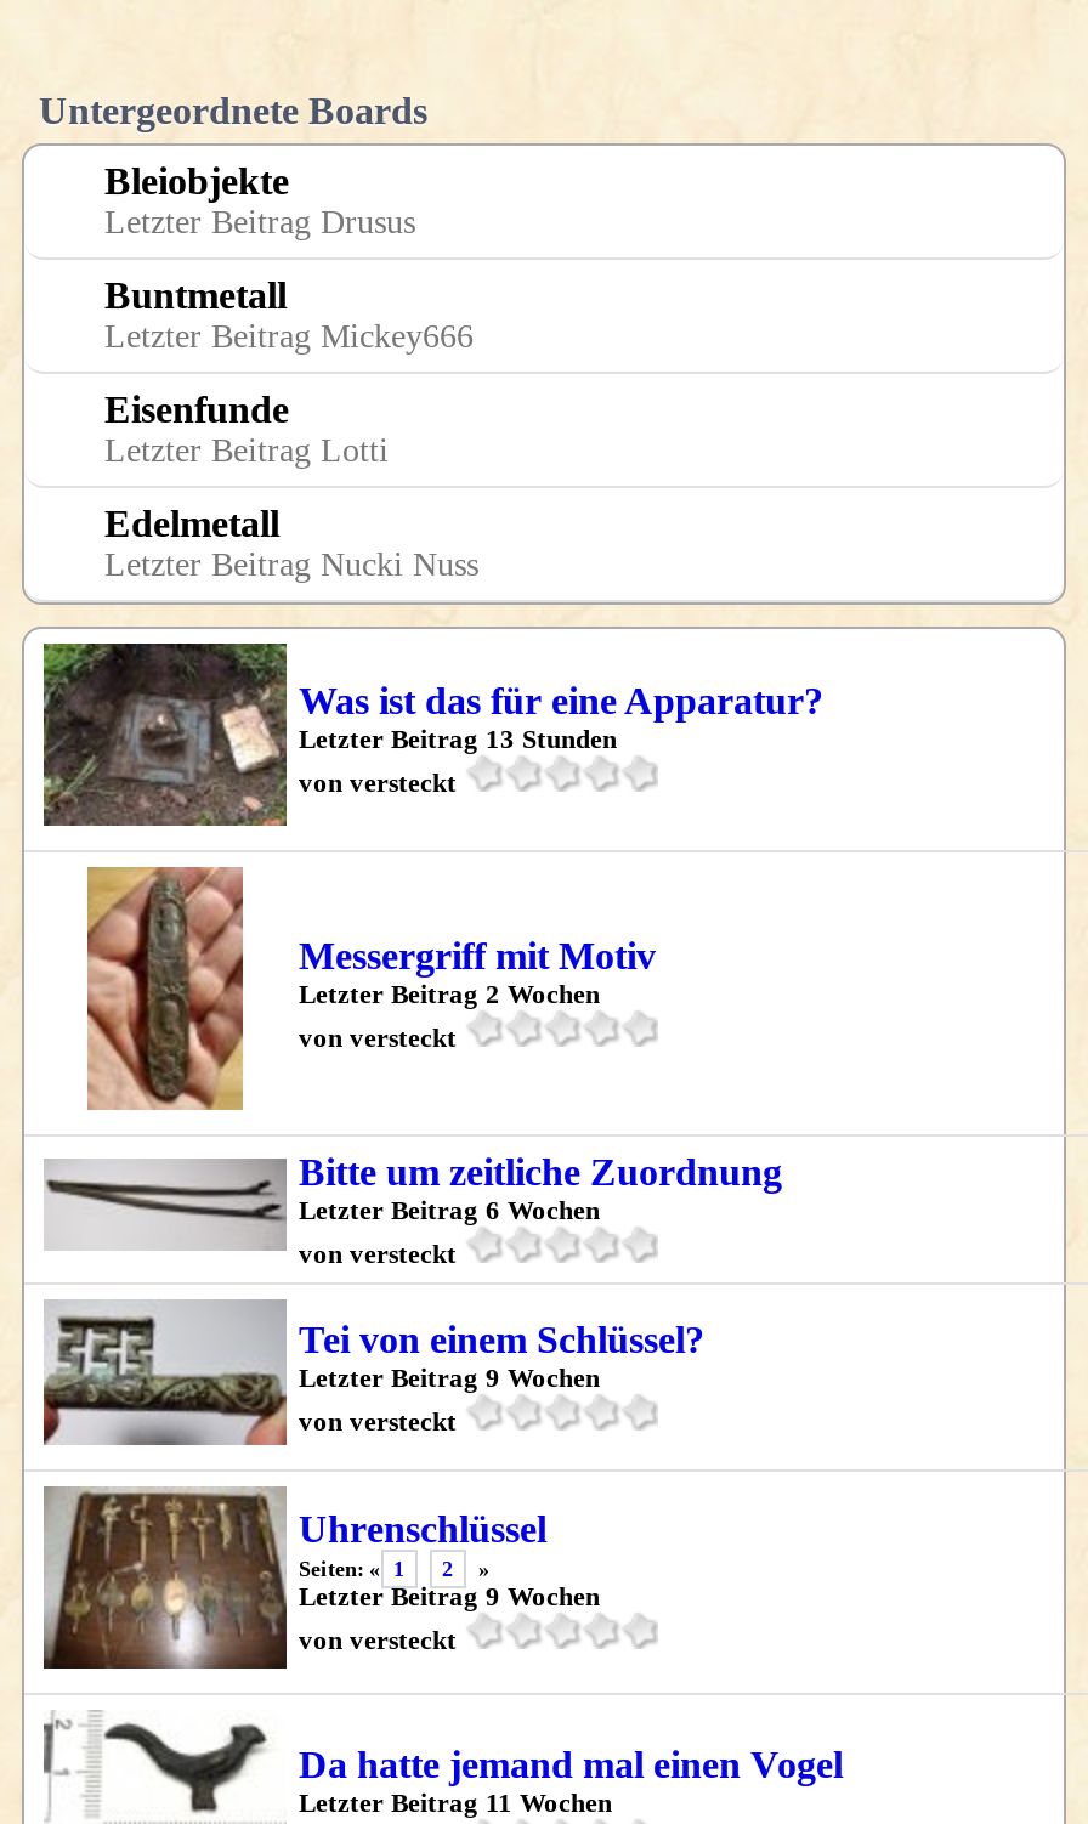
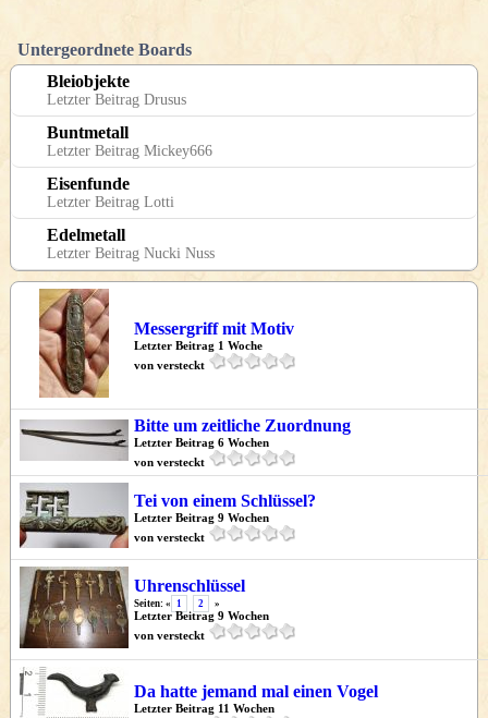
[41,641,823,850] [image] | Was ist das für eine Apparatur? | Letzter Beitrag 13 Stunden | von versteckt -> none
[299,979,600,1008] Letzter Beitrag 2 Wochen -> [134,339,263,352] Letzter Beitrag 1 Woche

